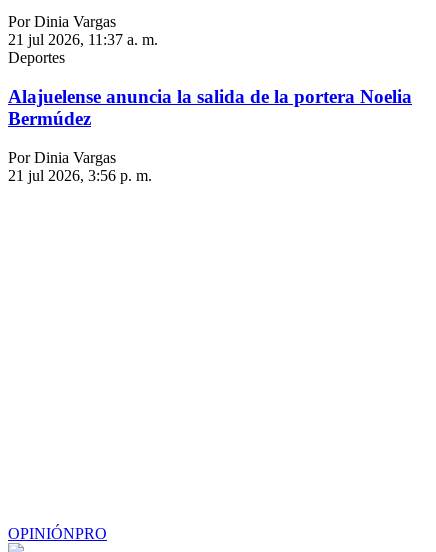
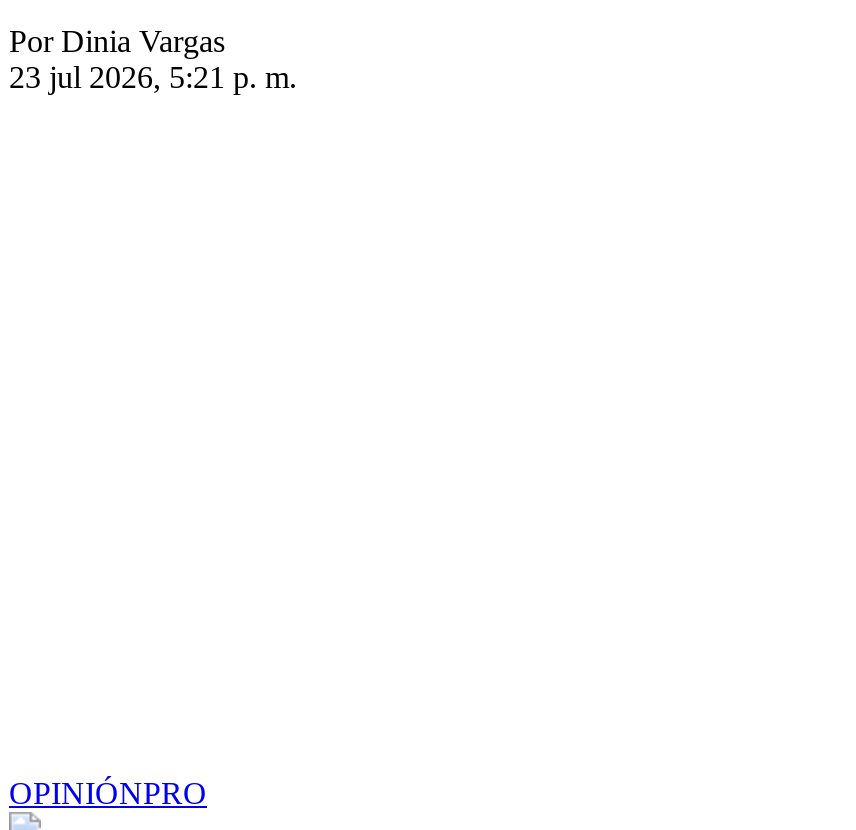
[8,31,412,184] 21 jul 2026, 11:37 a. m. | Deportes | Alajuelense anuncia la salida de la portera Noelia | Bermúdez | Por Dinia Vargas | 21 jul 2026, 3:56 p. m. -> [9,60,297,94] 23 jul 2026, 5:21 p. m.

